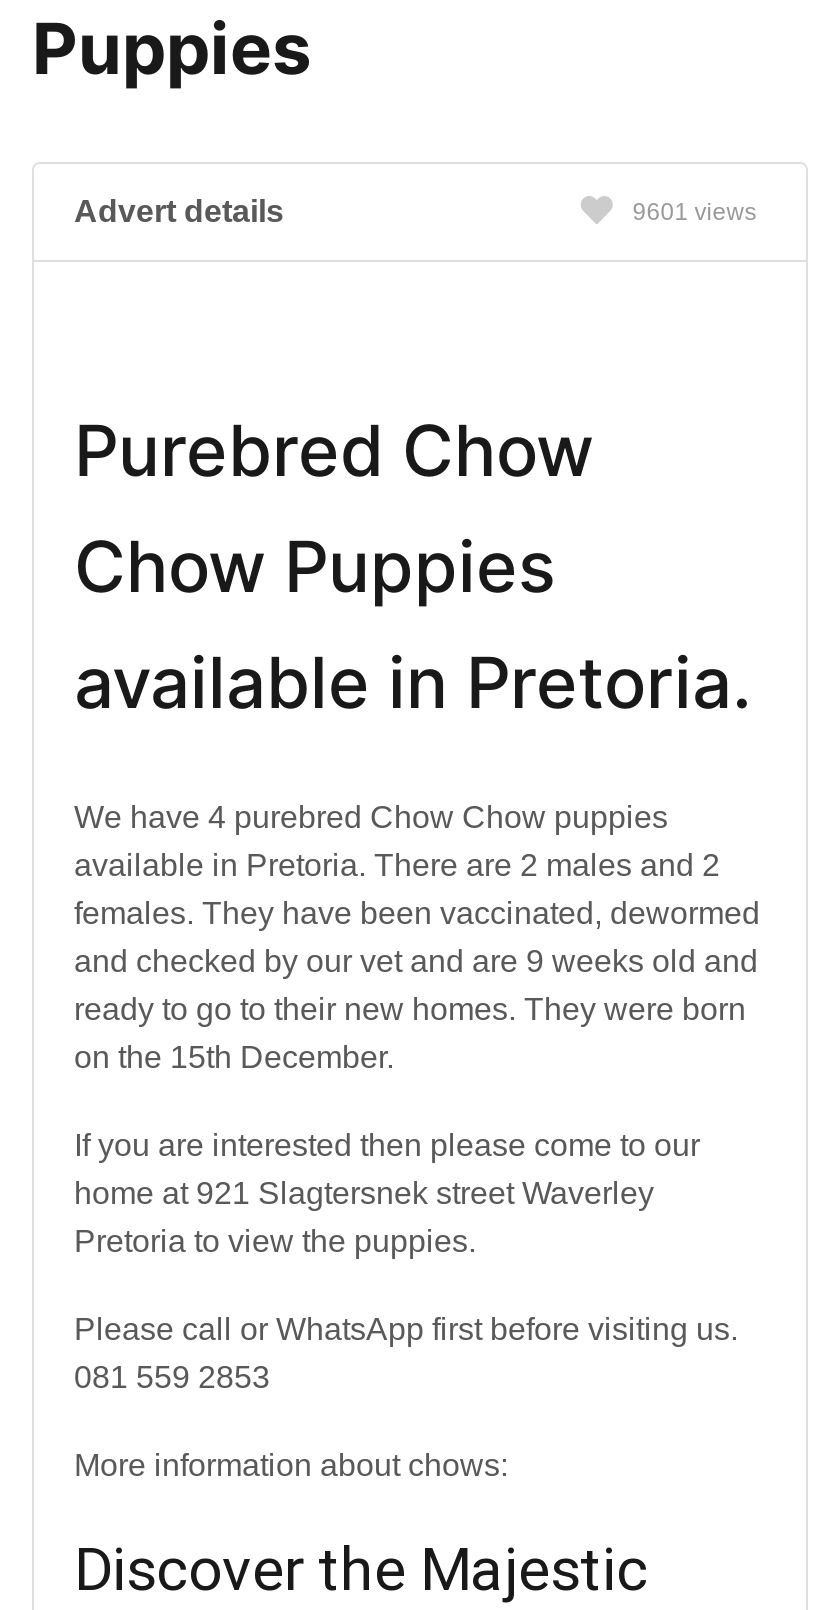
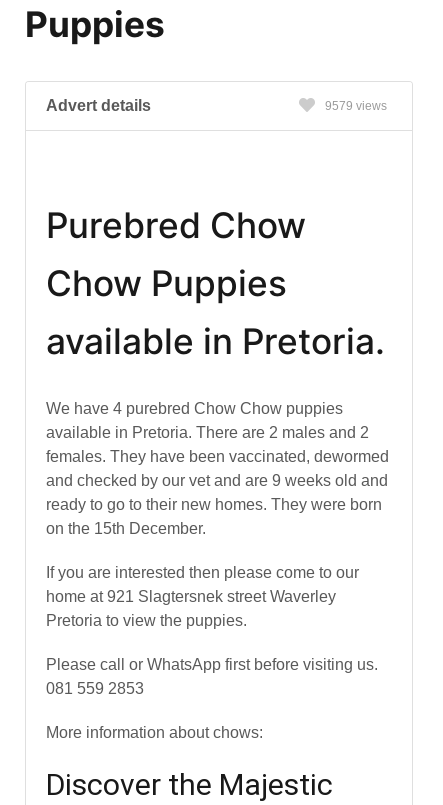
[632,198,756,226] 9601 views -> [325,99,387,113] 9579 views

